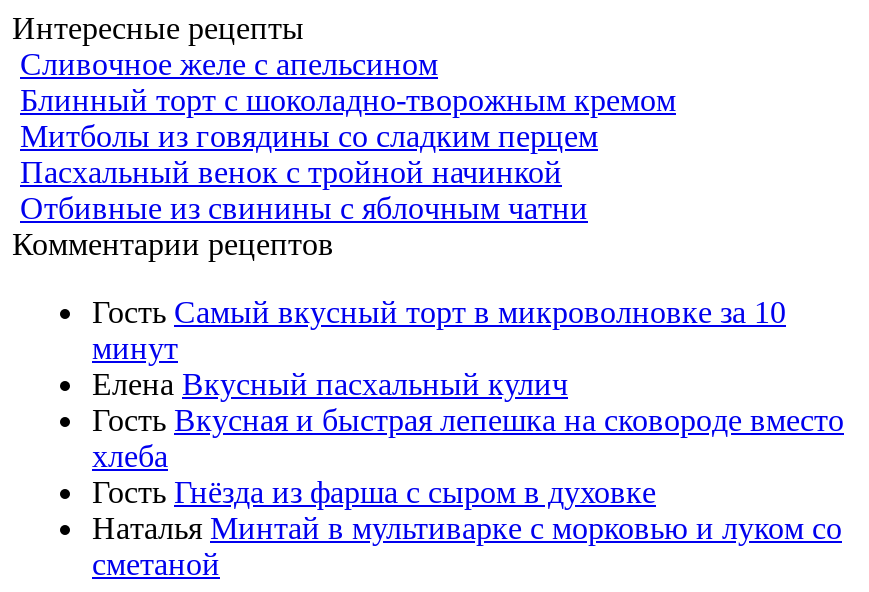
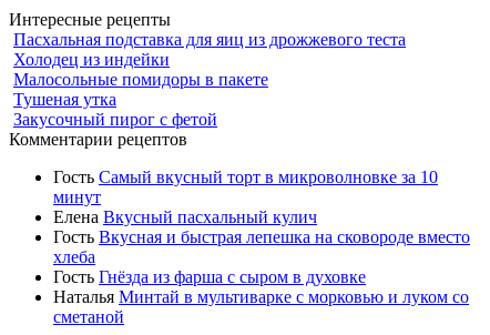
[20,46,676,224] Сливочное желе с апельсином | Блинный торт с шоколадно-творожным кремом | Митболы из говядины со сладким перцем | Пасхальный венок с тройной начинкой | Отбивные из свинины с яблочным чатни -> [13,30,406,128] Пасхальная подставка для яиц из дрожжевого теста | Холодец из индейки | Малосольные помидоры в пакете | Тушеная утка | Закусочный пирог с фетой

